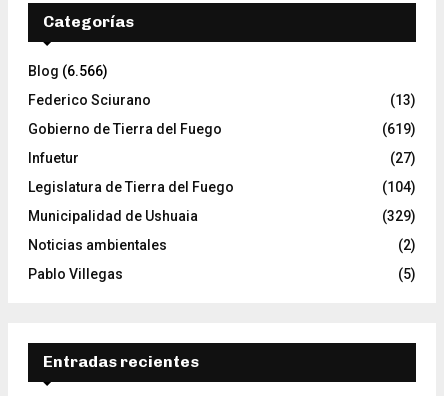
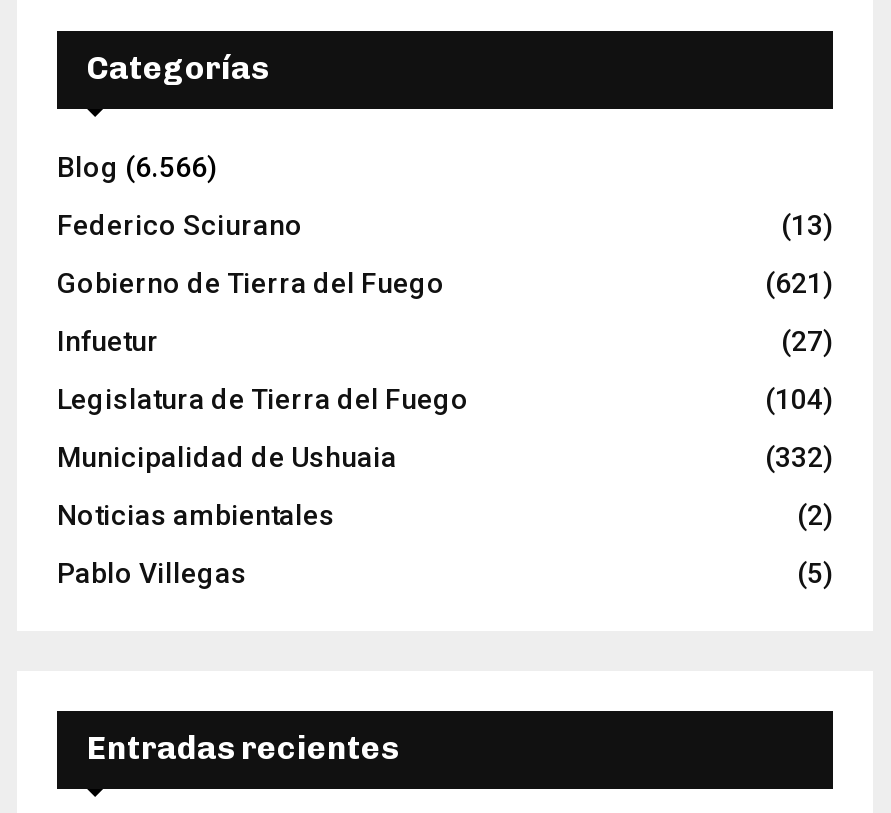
[382,121,416,137] (619) -> [765,268,833,300] (621)
[382,208,416,224] (329) -> [765,442,833,474] (332)

